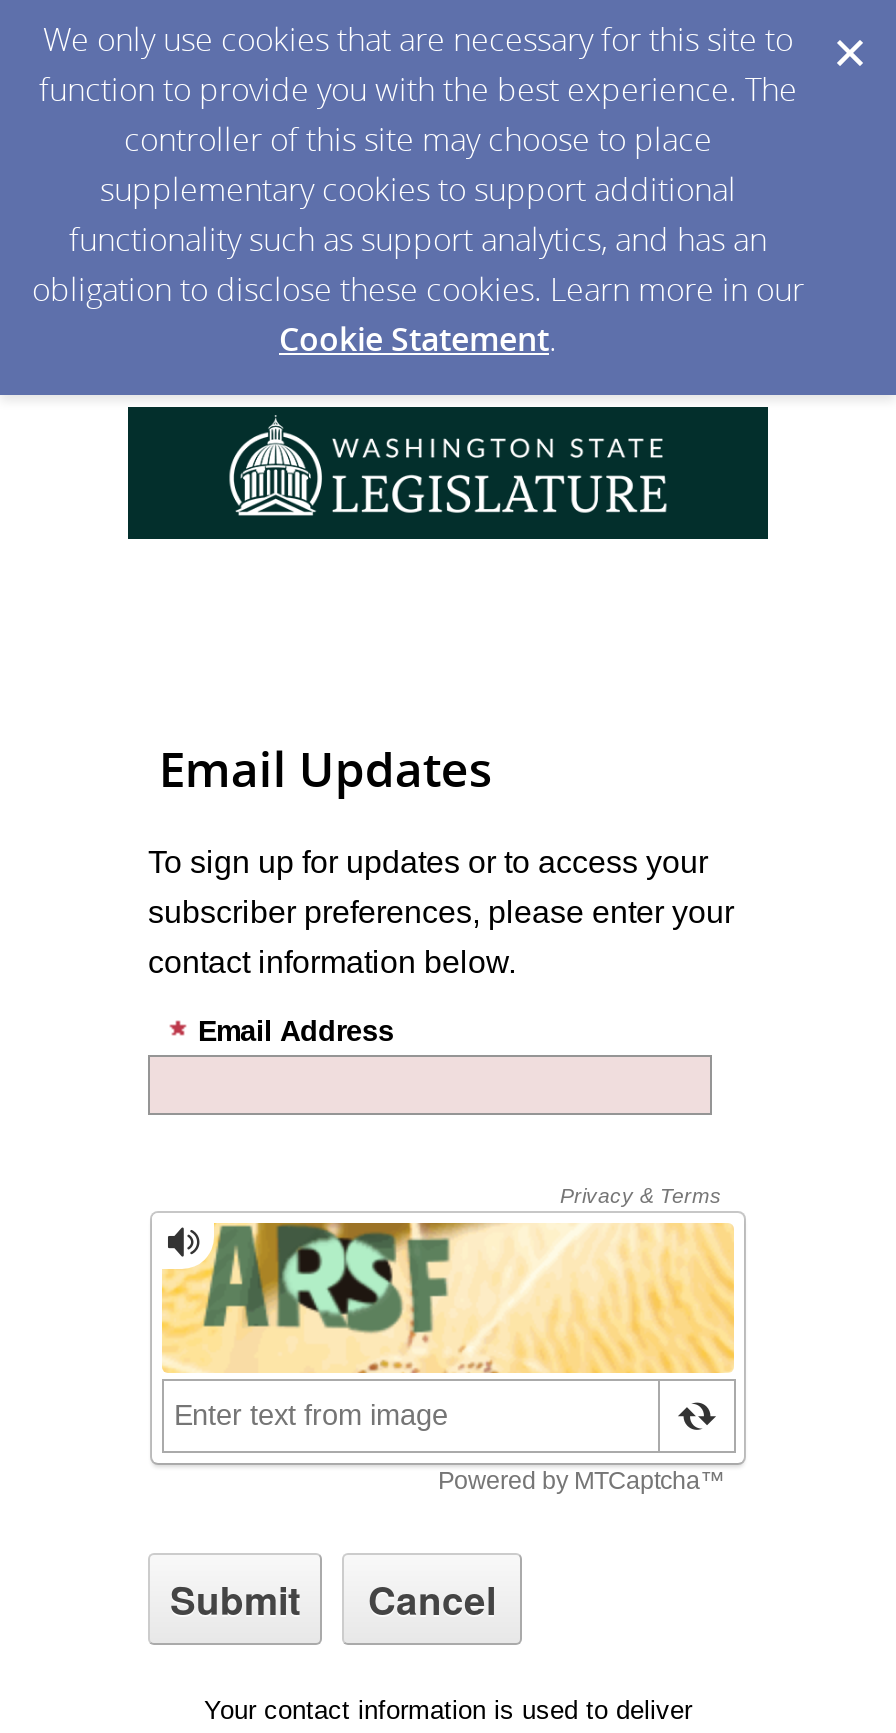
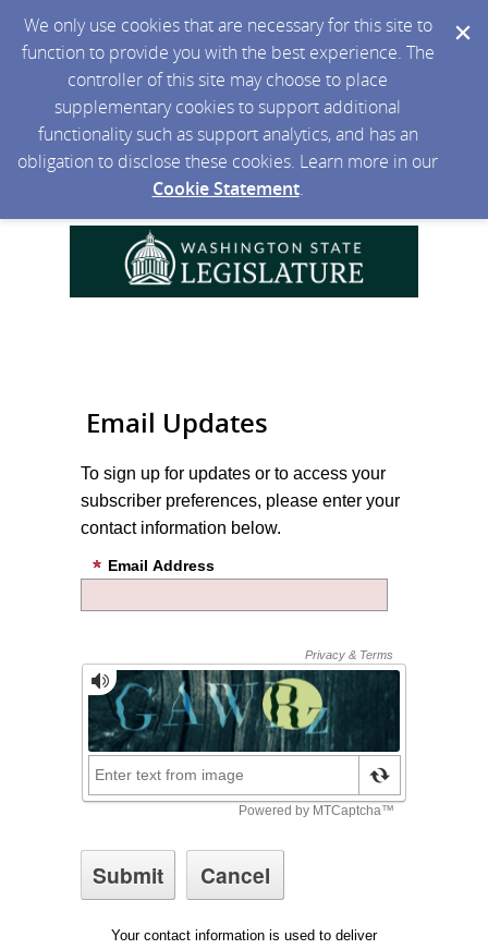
[160,1221,736,1375] [image] -> [87,669,401,753] [image]

